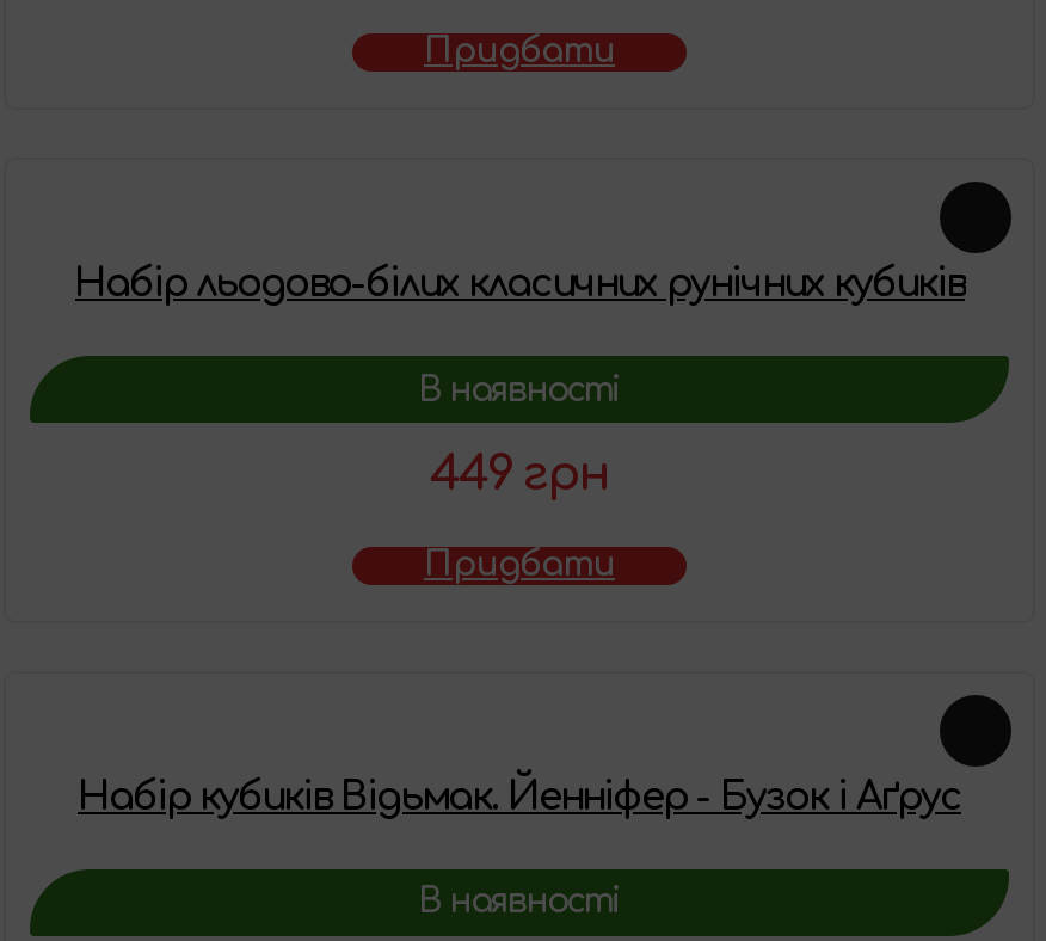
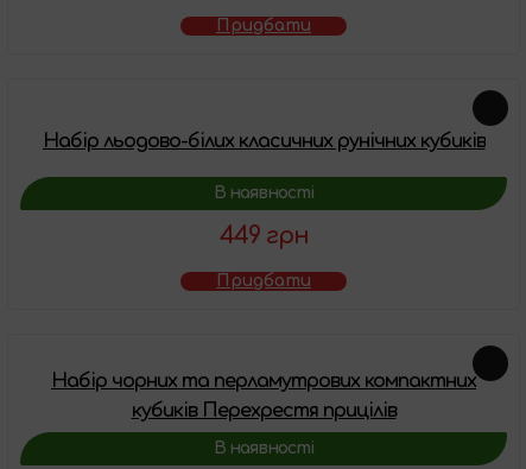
[78,775,961,818] Набір кубиків Відьмак. Йенніфер - Бузок і Аґрус -> [51,370,476,421] Набір чорних та перламутрових компактних | кубиків Перехрестя прицілів

